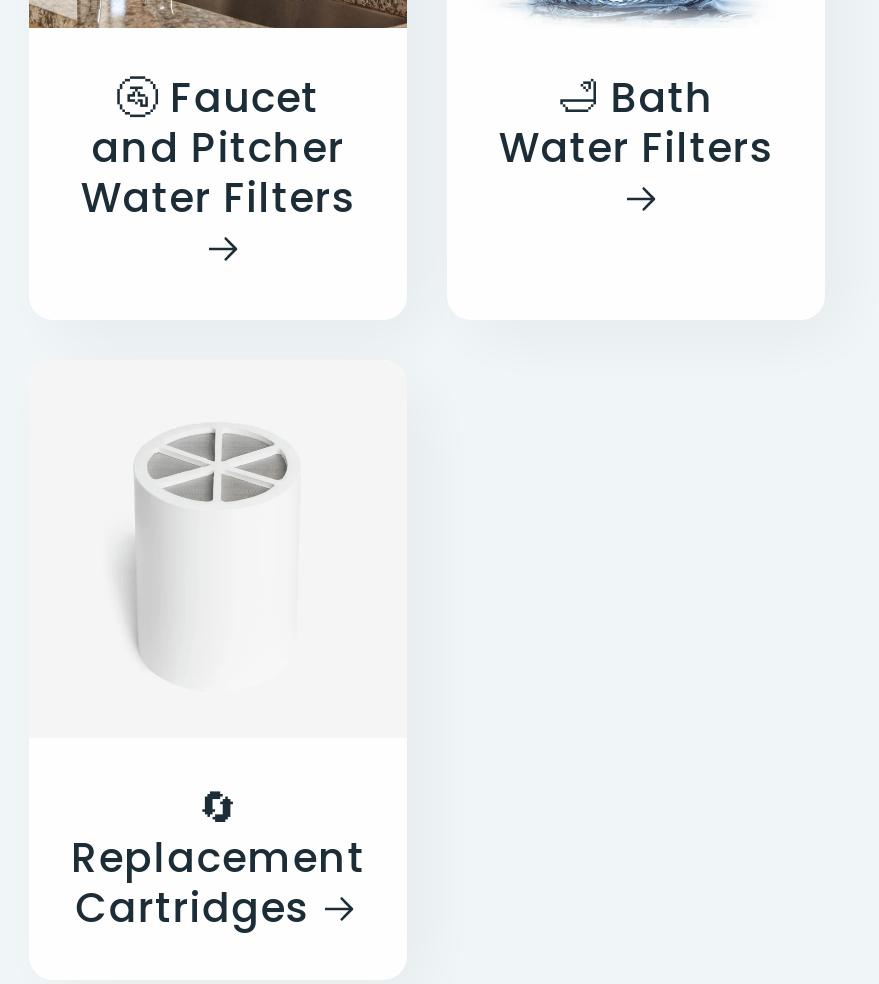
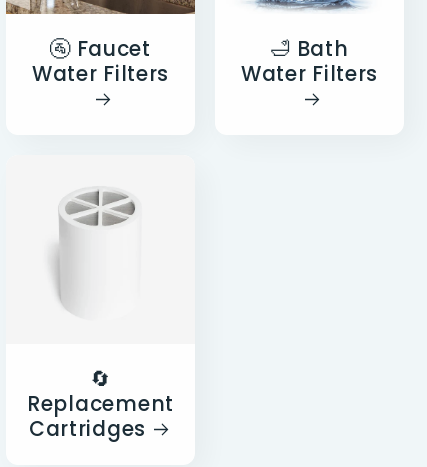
[91,120,345,176] and Pitcher -> none

